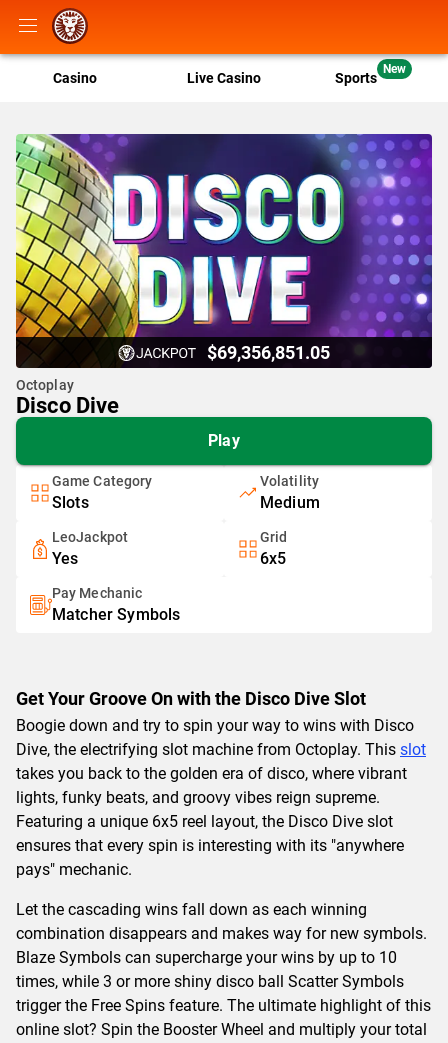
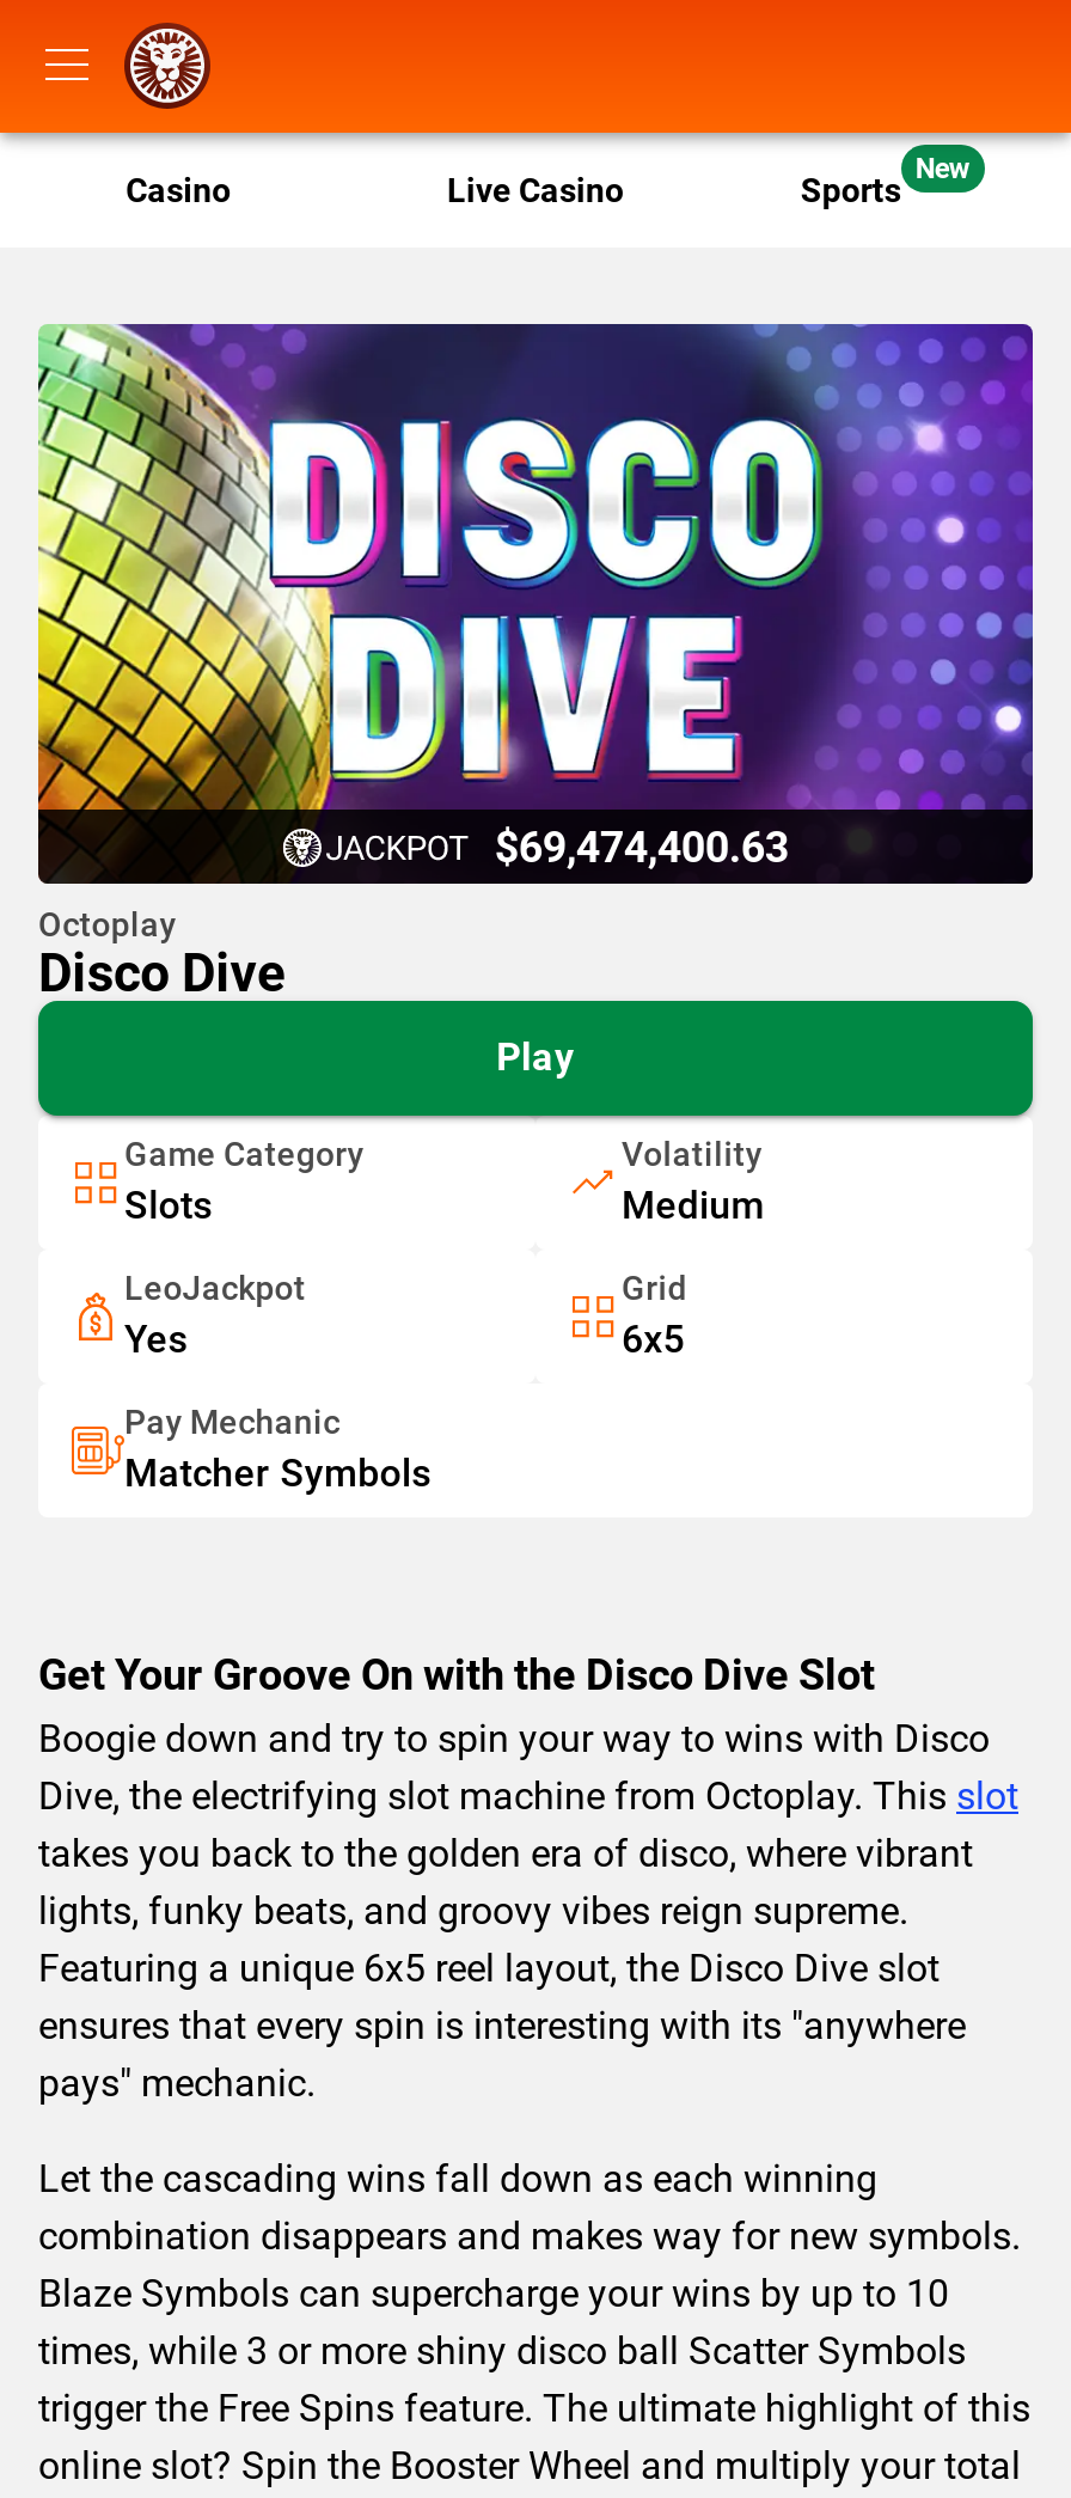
[207,342,330,363] $69,356,851.05 -> [495,822,789,872] $69,474,400.63

